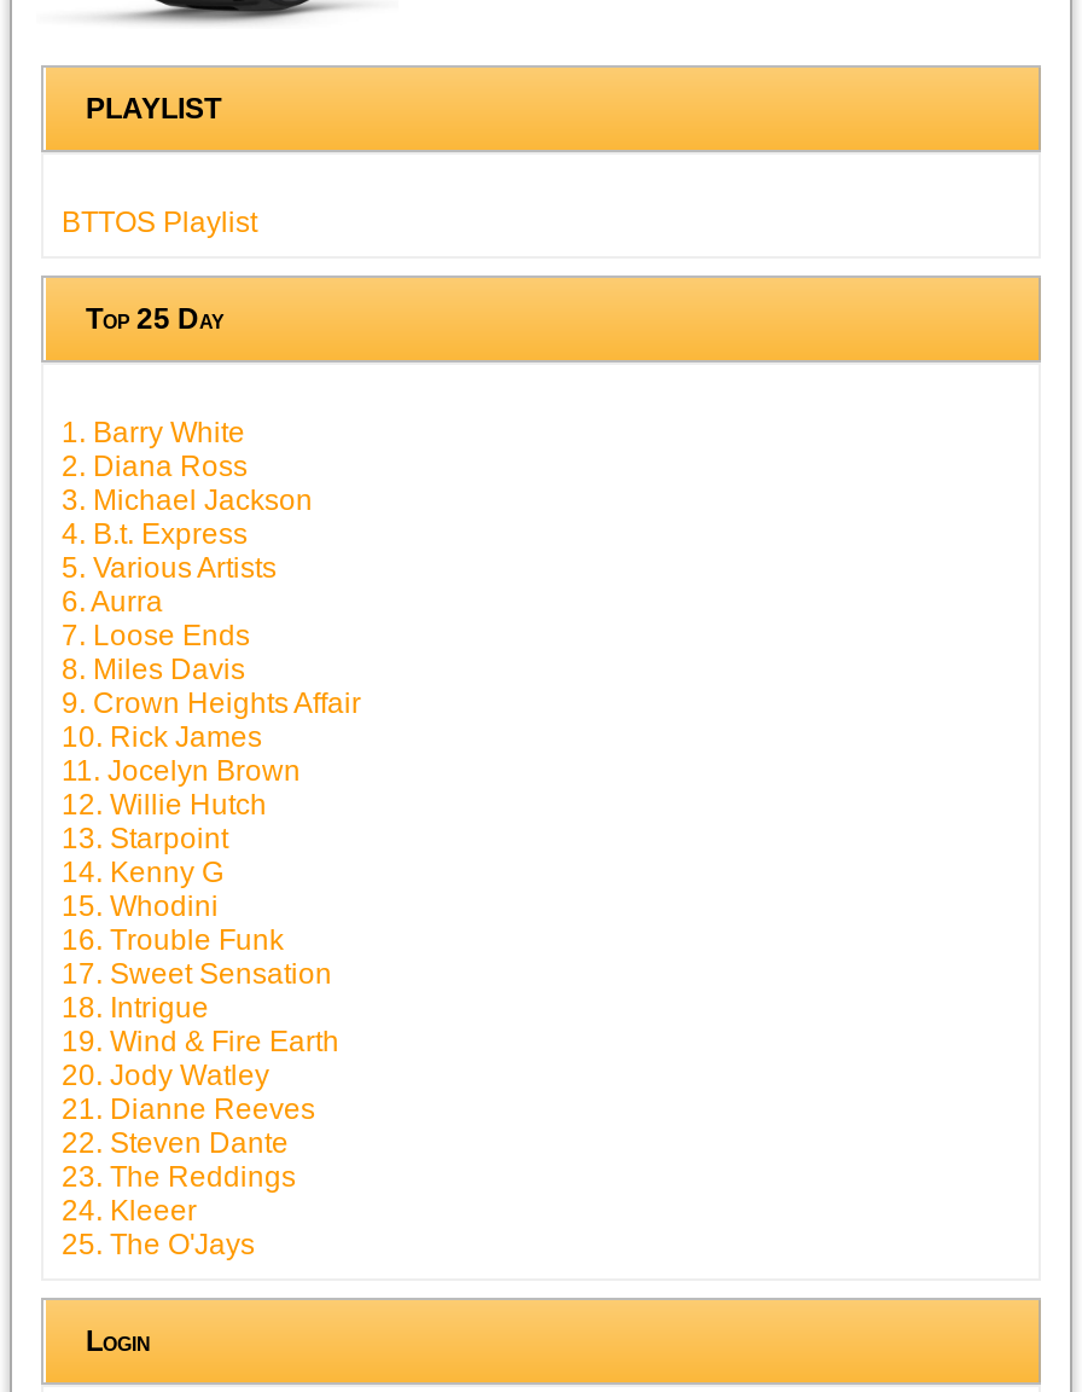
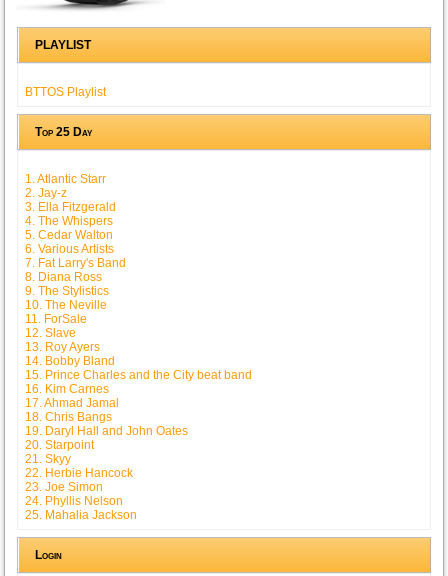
[62,414,361,1260] 1. Barry White | 2. Diana Ross | 3. Michael Jackson | 4. B.t. Express | 5. Various Artists | 6. Aurra | 7. Loose Ends | 8. Miles Davis | 9. Crown Heights Affair | 10. Rick James | 11. Jocelyn Brown | 12. Willie Hutch | 13. Starpoint | 14. Kenny G | 15. Whodini | 16. Trouble Funk | 17. Sweet Sensation | 18. Intrigue | 19. Wind & Fire Earth | 20. Jody Watley | 21. Dianne Reeves | 22. Steven Dante | 23. The Reddings | 24. Kleeer | 25. The O'Jays -> [25,171,252,521] 1. Atlantic Starr | 2. Jay-z | 3. Ella Fitzgerald | 4. The Whispers | 5. Cedar Walton | 6. Various Artists | 7. Fat Larry's Band | 8. Diana Ross | 9. The Stylistics | 10. The Neville | 11. ForSale | 12. Slave | 13. Roy Ayers | 14. Bobby Bland | 15. Prince Charles and the City beat band | 16. Kim Carnes | 17. Ahmad Jamal | 18. Chris Bangs | 19. Daryl Hall and John Oates | 20. Starpoint | 21. Skyy | 22. Herbie Hancock | 23. Joe Simon | 24. Phyllis Nelson | 25. Mahalia Jackson

